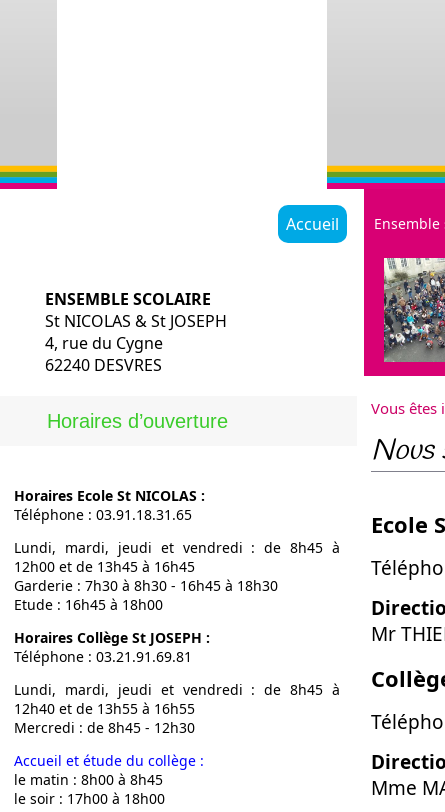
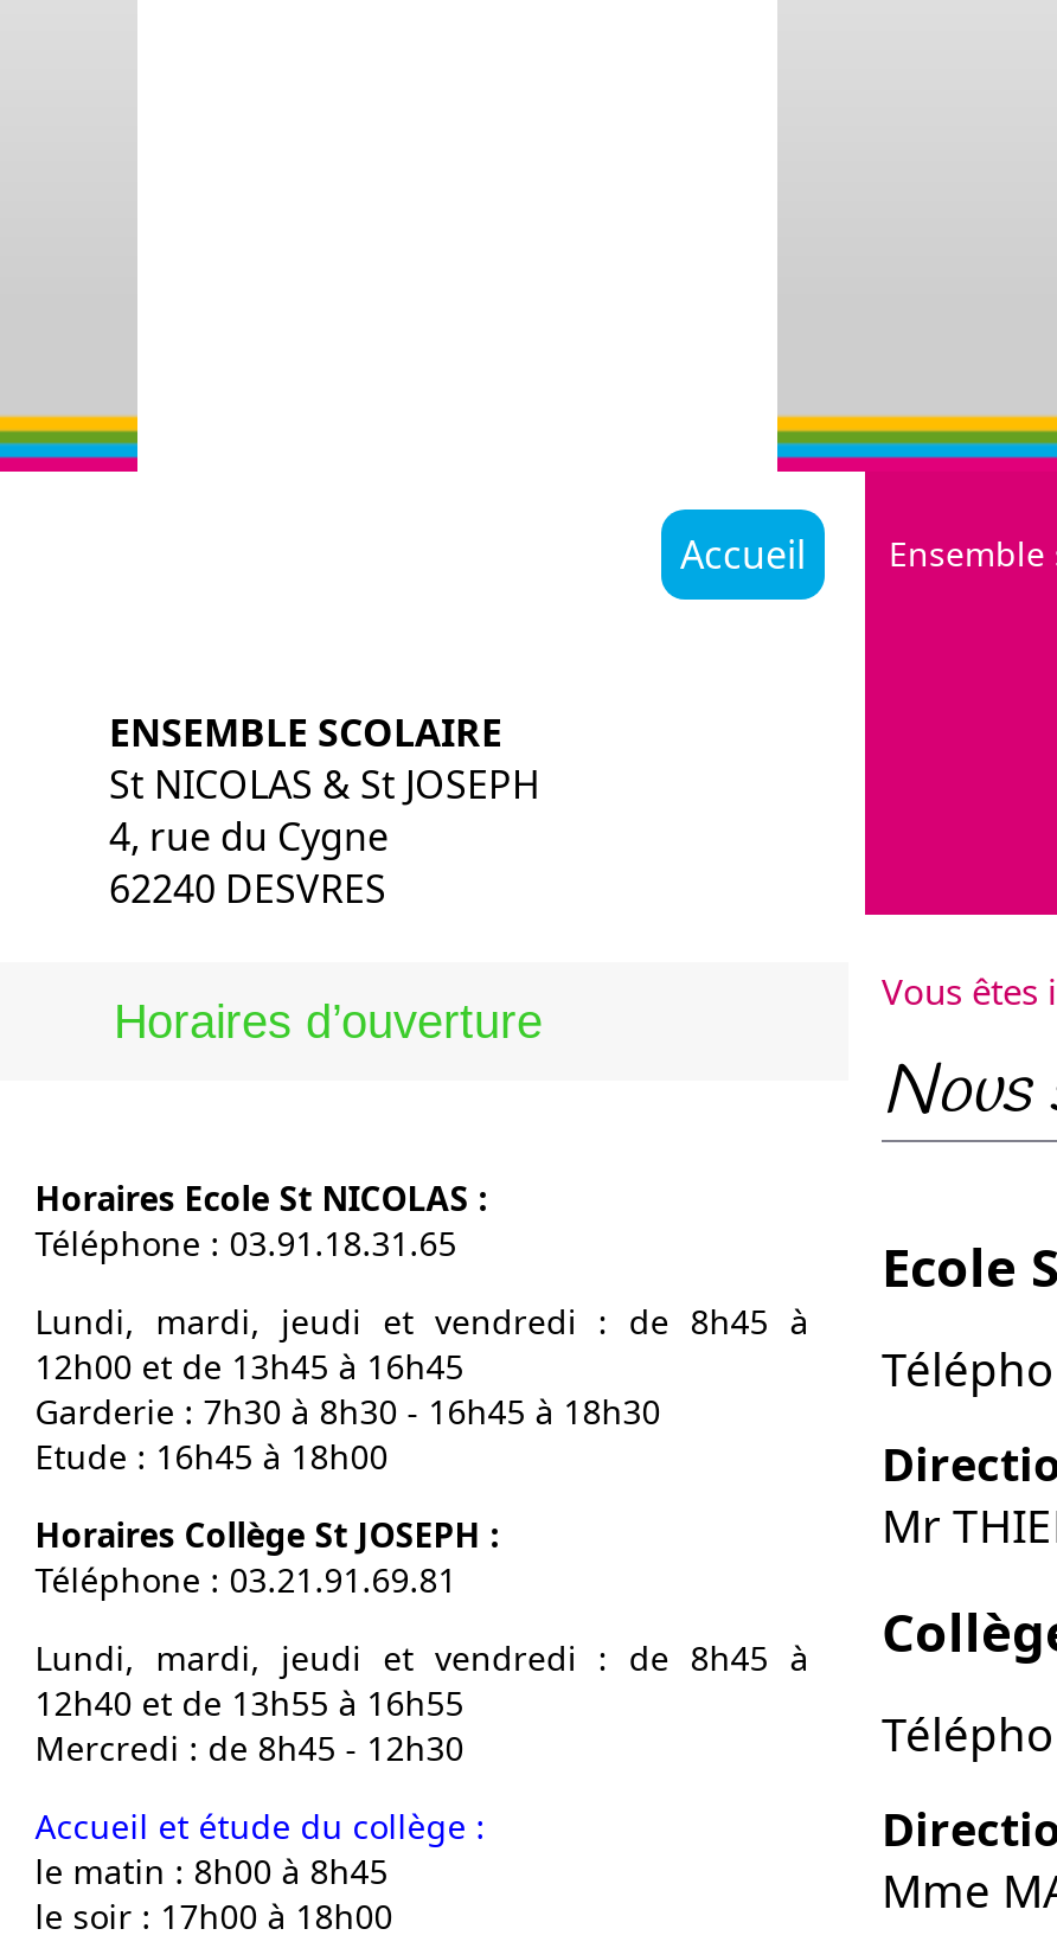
[383,257,442,363] [image] -> none

